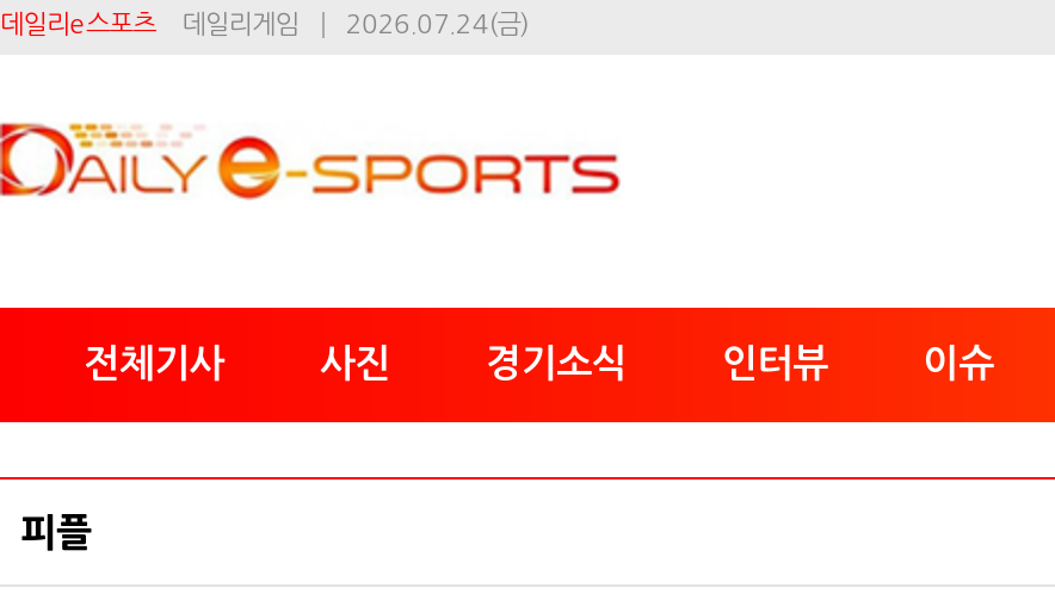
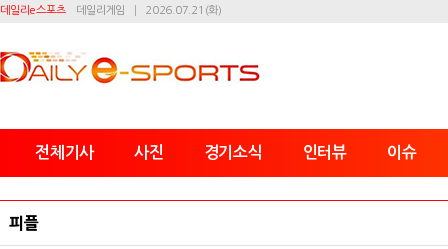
[0,12,529,38] 데일리e스포츠 데일리게임 2026.07.24(금) -> [0,5,222,16] 데일리e스포츠 데일리게임 2026.07.21(화)

